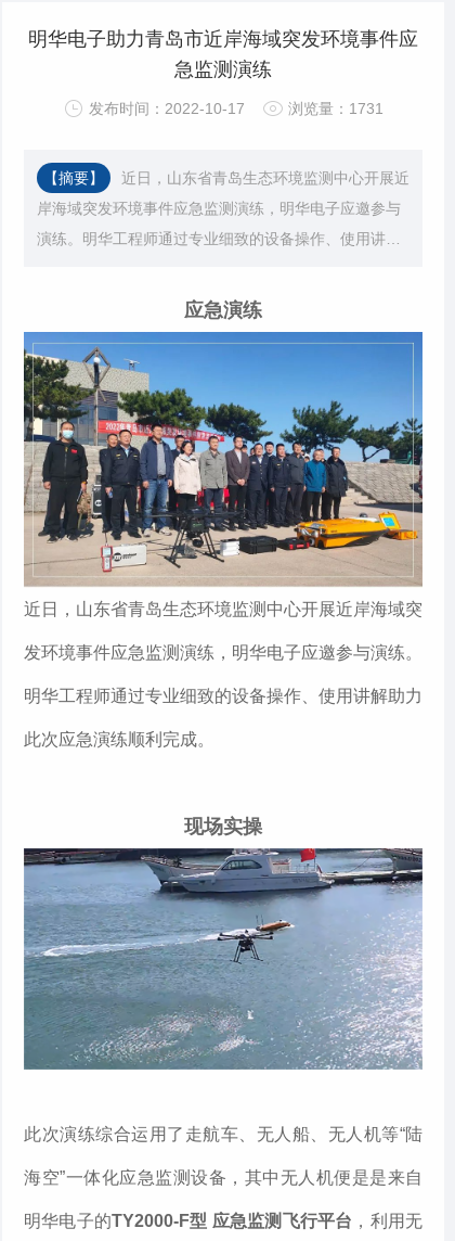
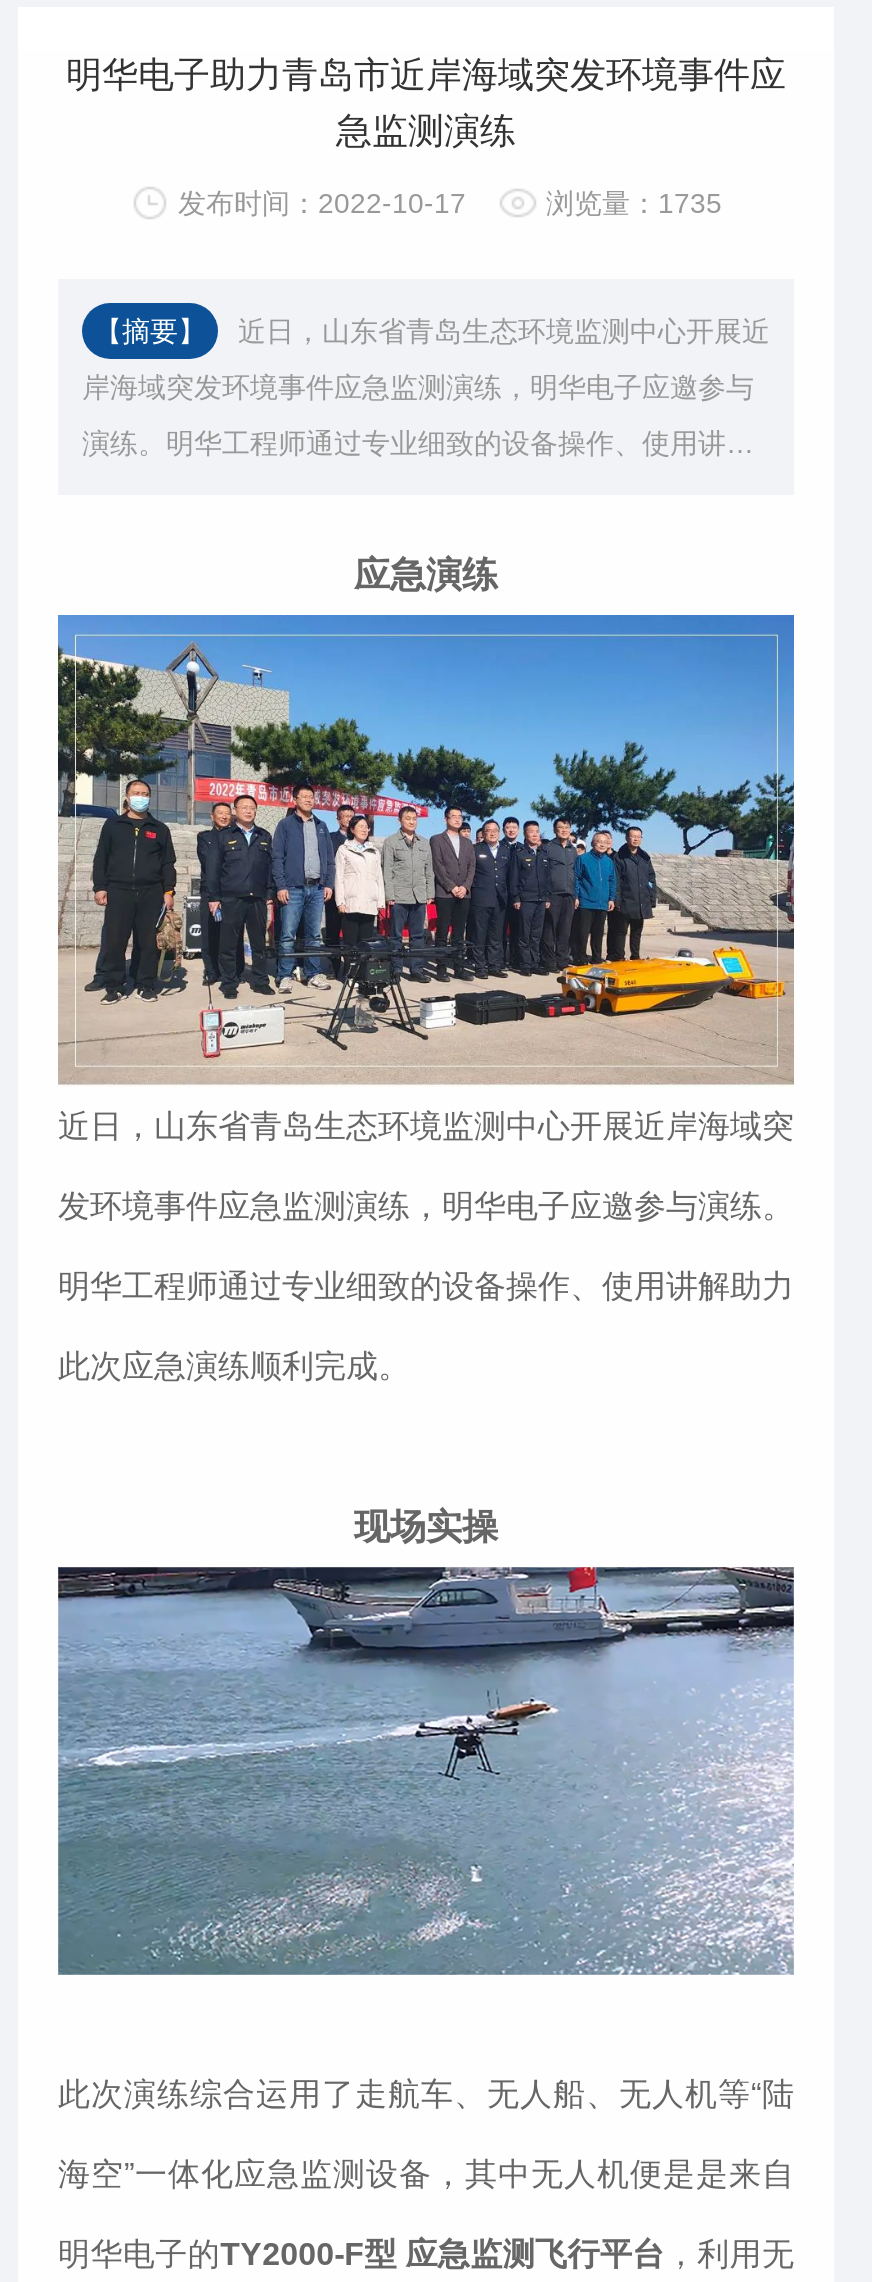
[89,100,383,117] 发布时间：2022-10-17 浏览量：1731 -> [178,187,722,219] 发布时间：2022-10-17 浏览量：1735

